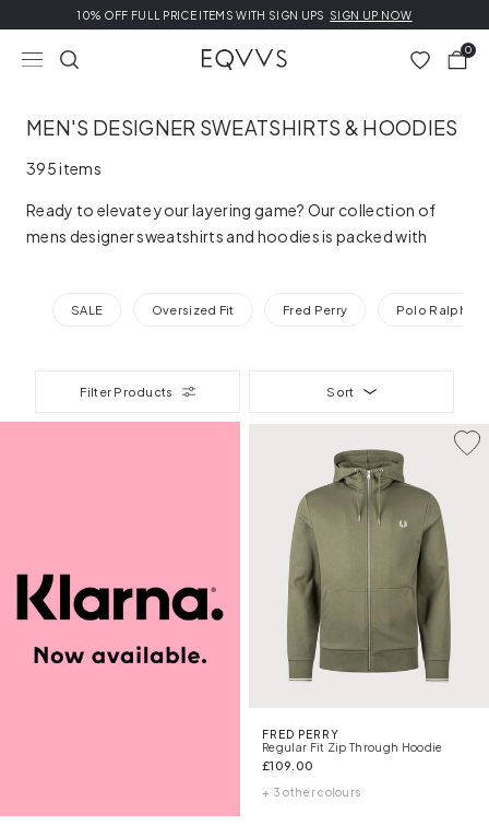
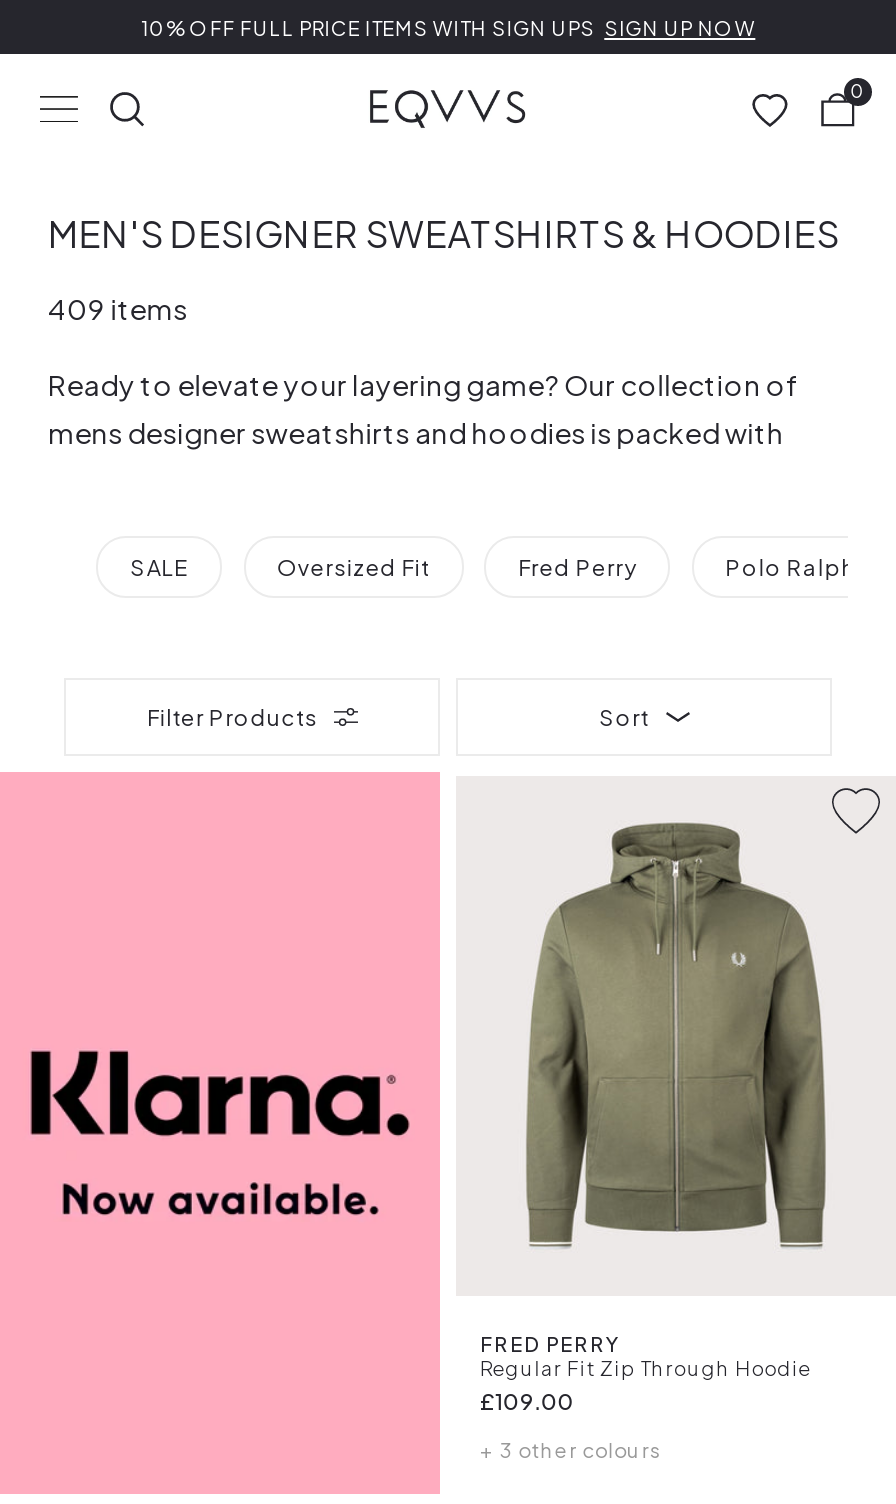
[26,158,101,178] 395 items -> [48,290,188,326] 409 items

